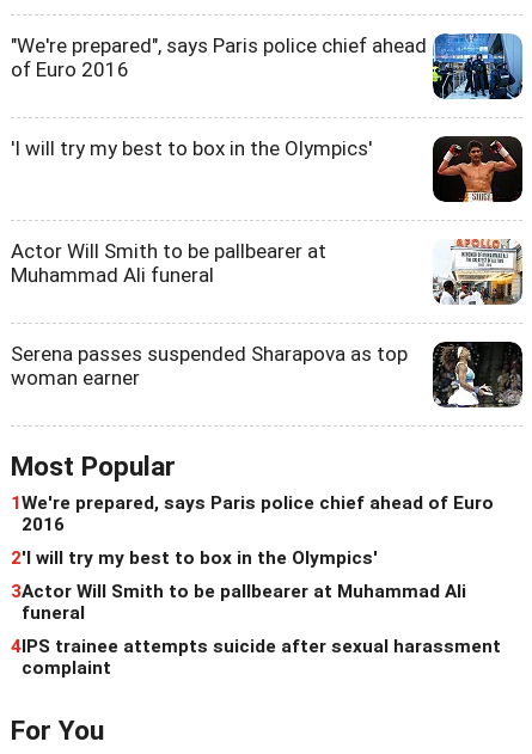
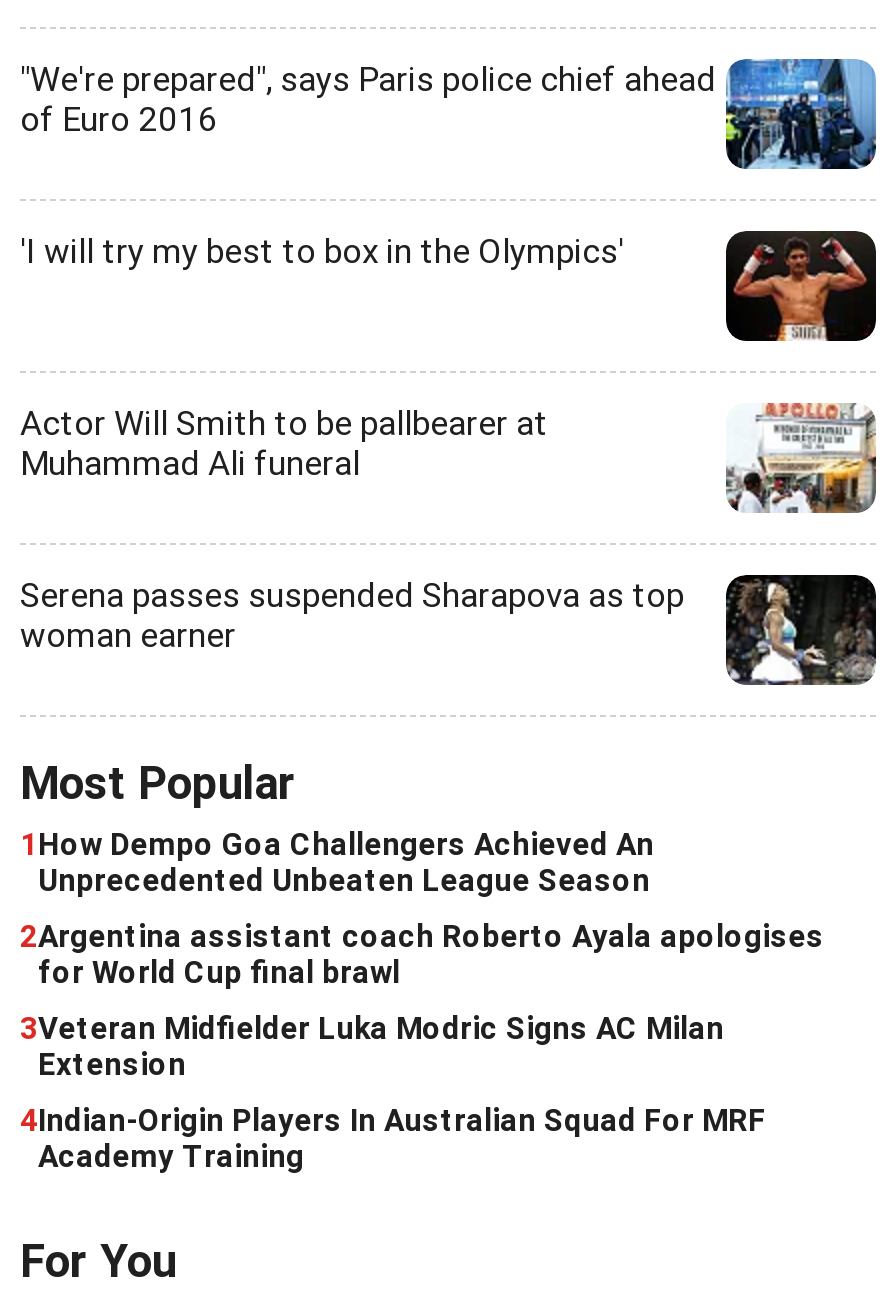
[11,492,494,535] 1 We're prepared, says Paris police chief ahead of Euro | 2016 -> [20,826,654,898] 1 How Dempo Goa Challengers Achieved An | Unprecedented Unbeaten League Season
[11,547,378,568] 2'I will try my best to box in the Olympics' -> [20,918,824,990] 2Argentina assistant coach Roberto Ayala apologises | for World Cup final brawl
[11,580,466,623] 3Actor Will Smith to be pallbearer at Muhammad Ali | funeral -> [20,1010,724,1082] 3Veteran Midfielder Luka Modric Signs AC Milan | Extension
[11,635,501,678] 4IPS trainee attempts suicide after sexual harassment | complaint -> [20,1102,766,1174] 4Indian-Origin Players In Australian Squad For MRF | Academy Training

